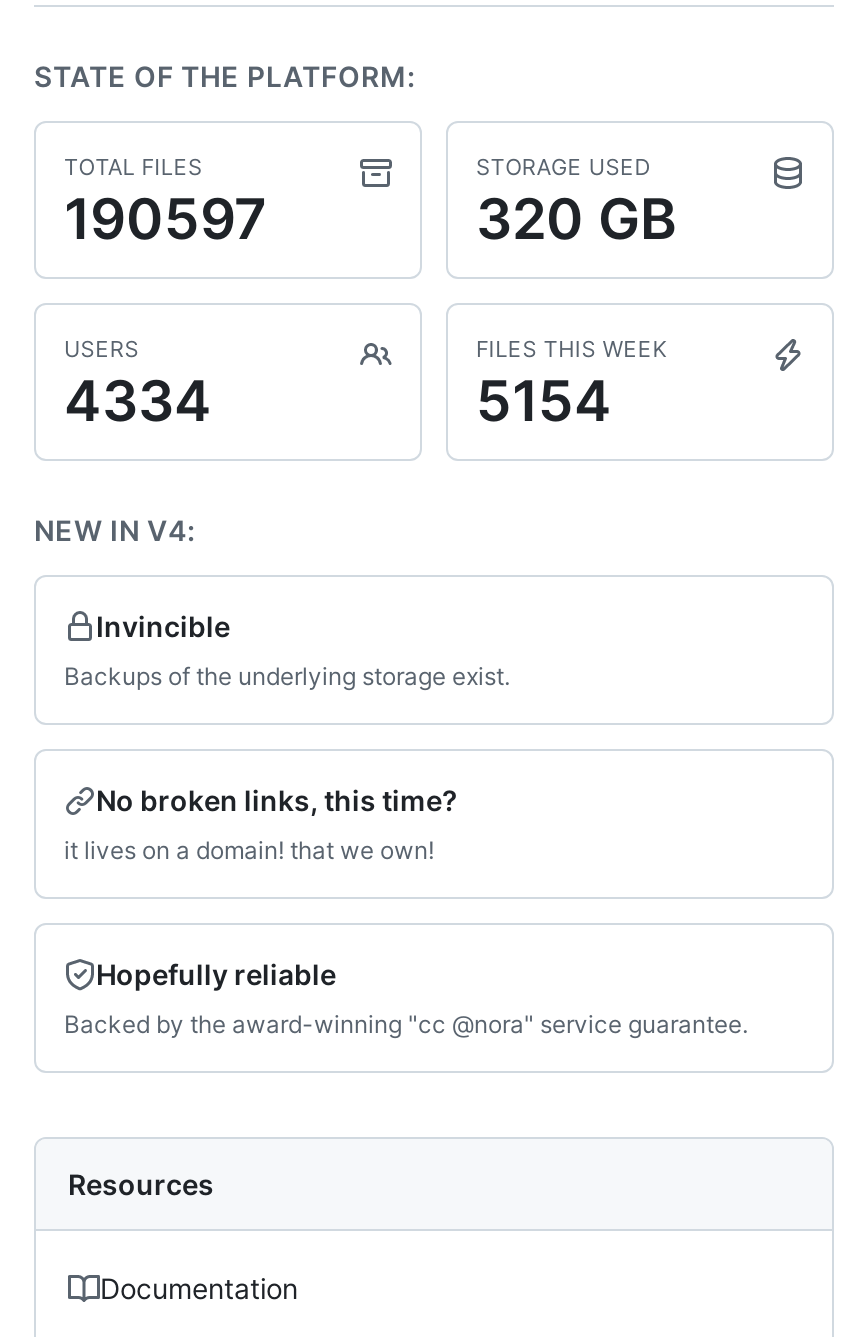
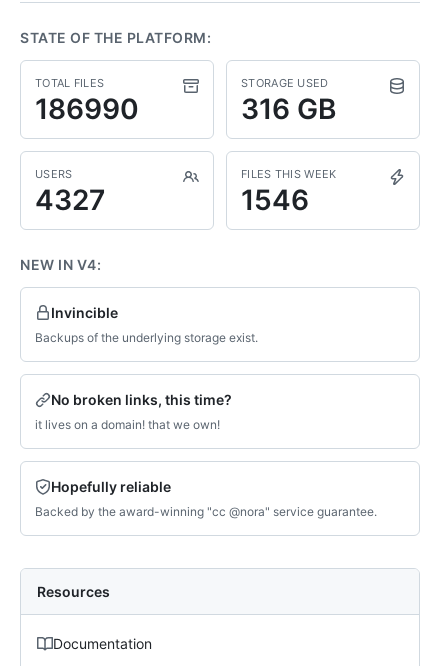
[64,185,266,253] 190597 -> [35,92,139,126] 186990
[476,185,676,253] 320 GB -> [241,92,336,126] 316 GB
[64,367,212,435] 4334 -> [35,183,105,217] 4327
[476,367,612,435] 5154 -> [241,183,309,217] 1546

